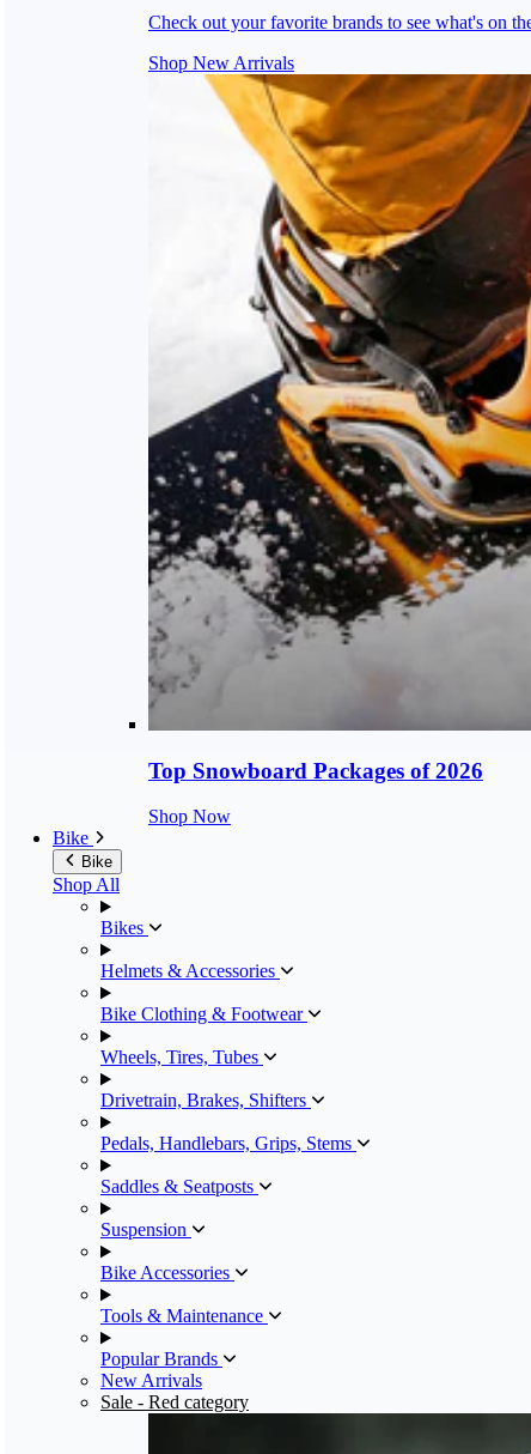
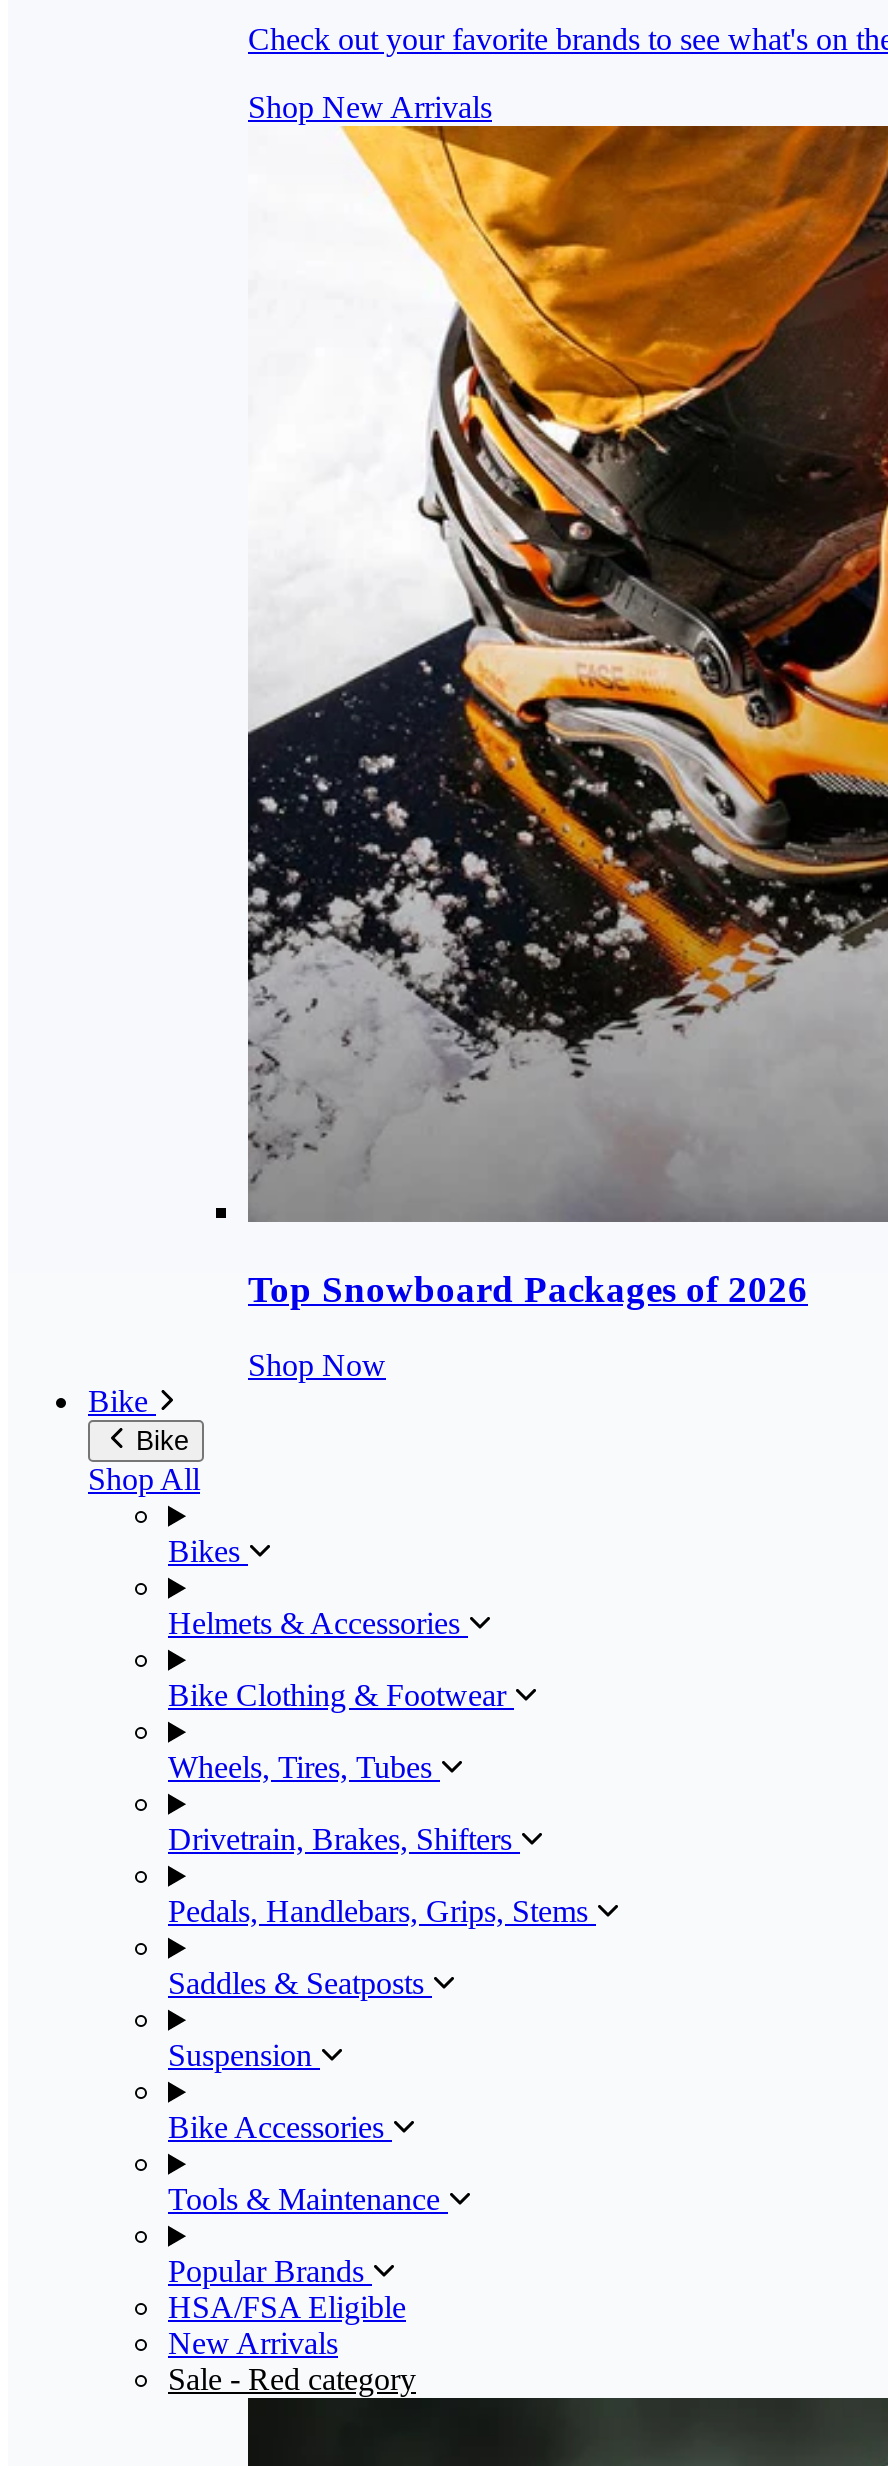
none -> [168,2291,406,2325] HSA/FSA Eligible

